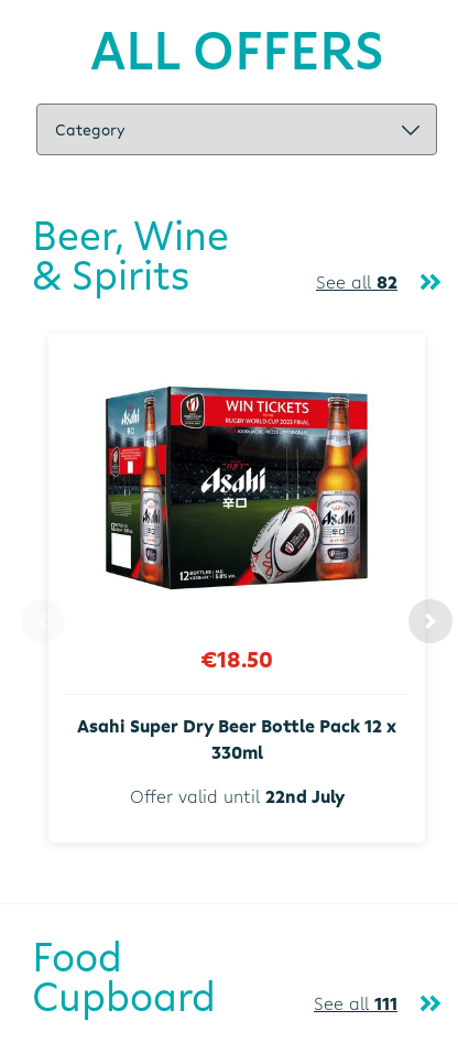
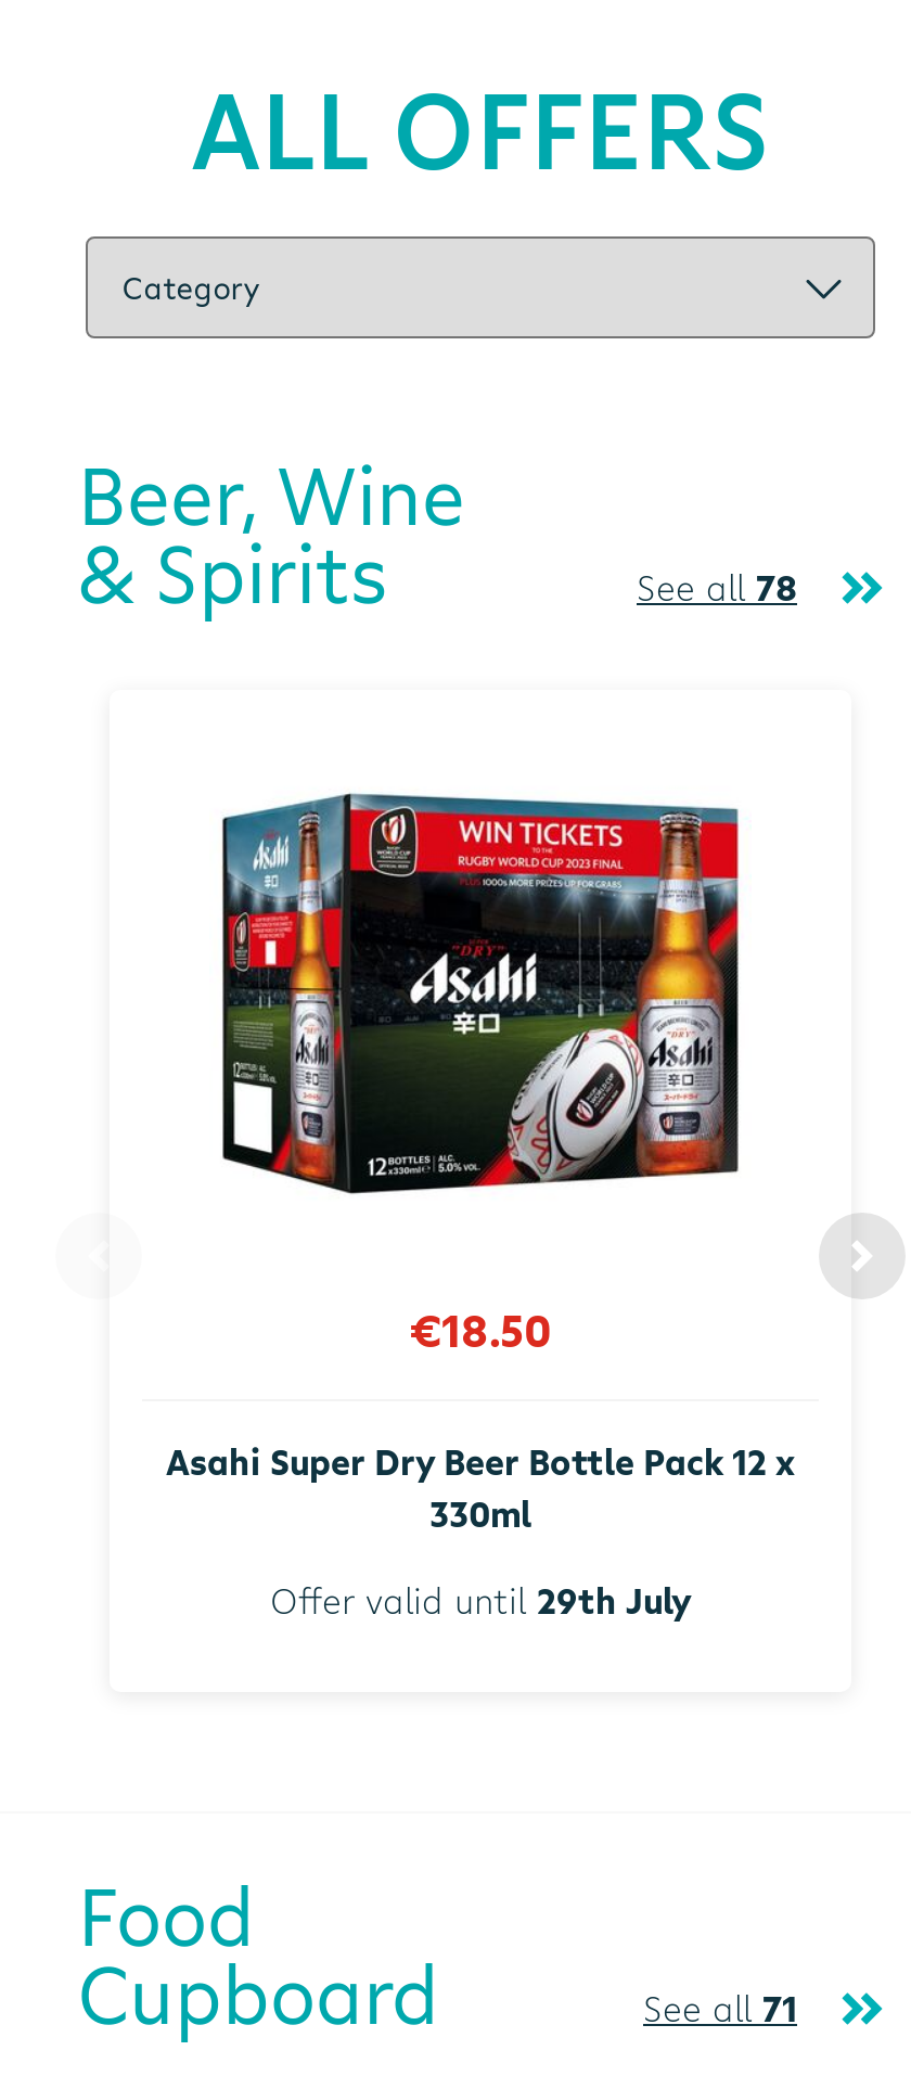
[316,270,397,294] See all 82 -> [637,564,797,612] See all 78
[129,784,344,808] Offer valid until 22nd July -> [270,1576,691,1624] Offer valid until 29th July
[314,991,397,1015] See all 111 -> [643,1984,797,2032] See all 71

